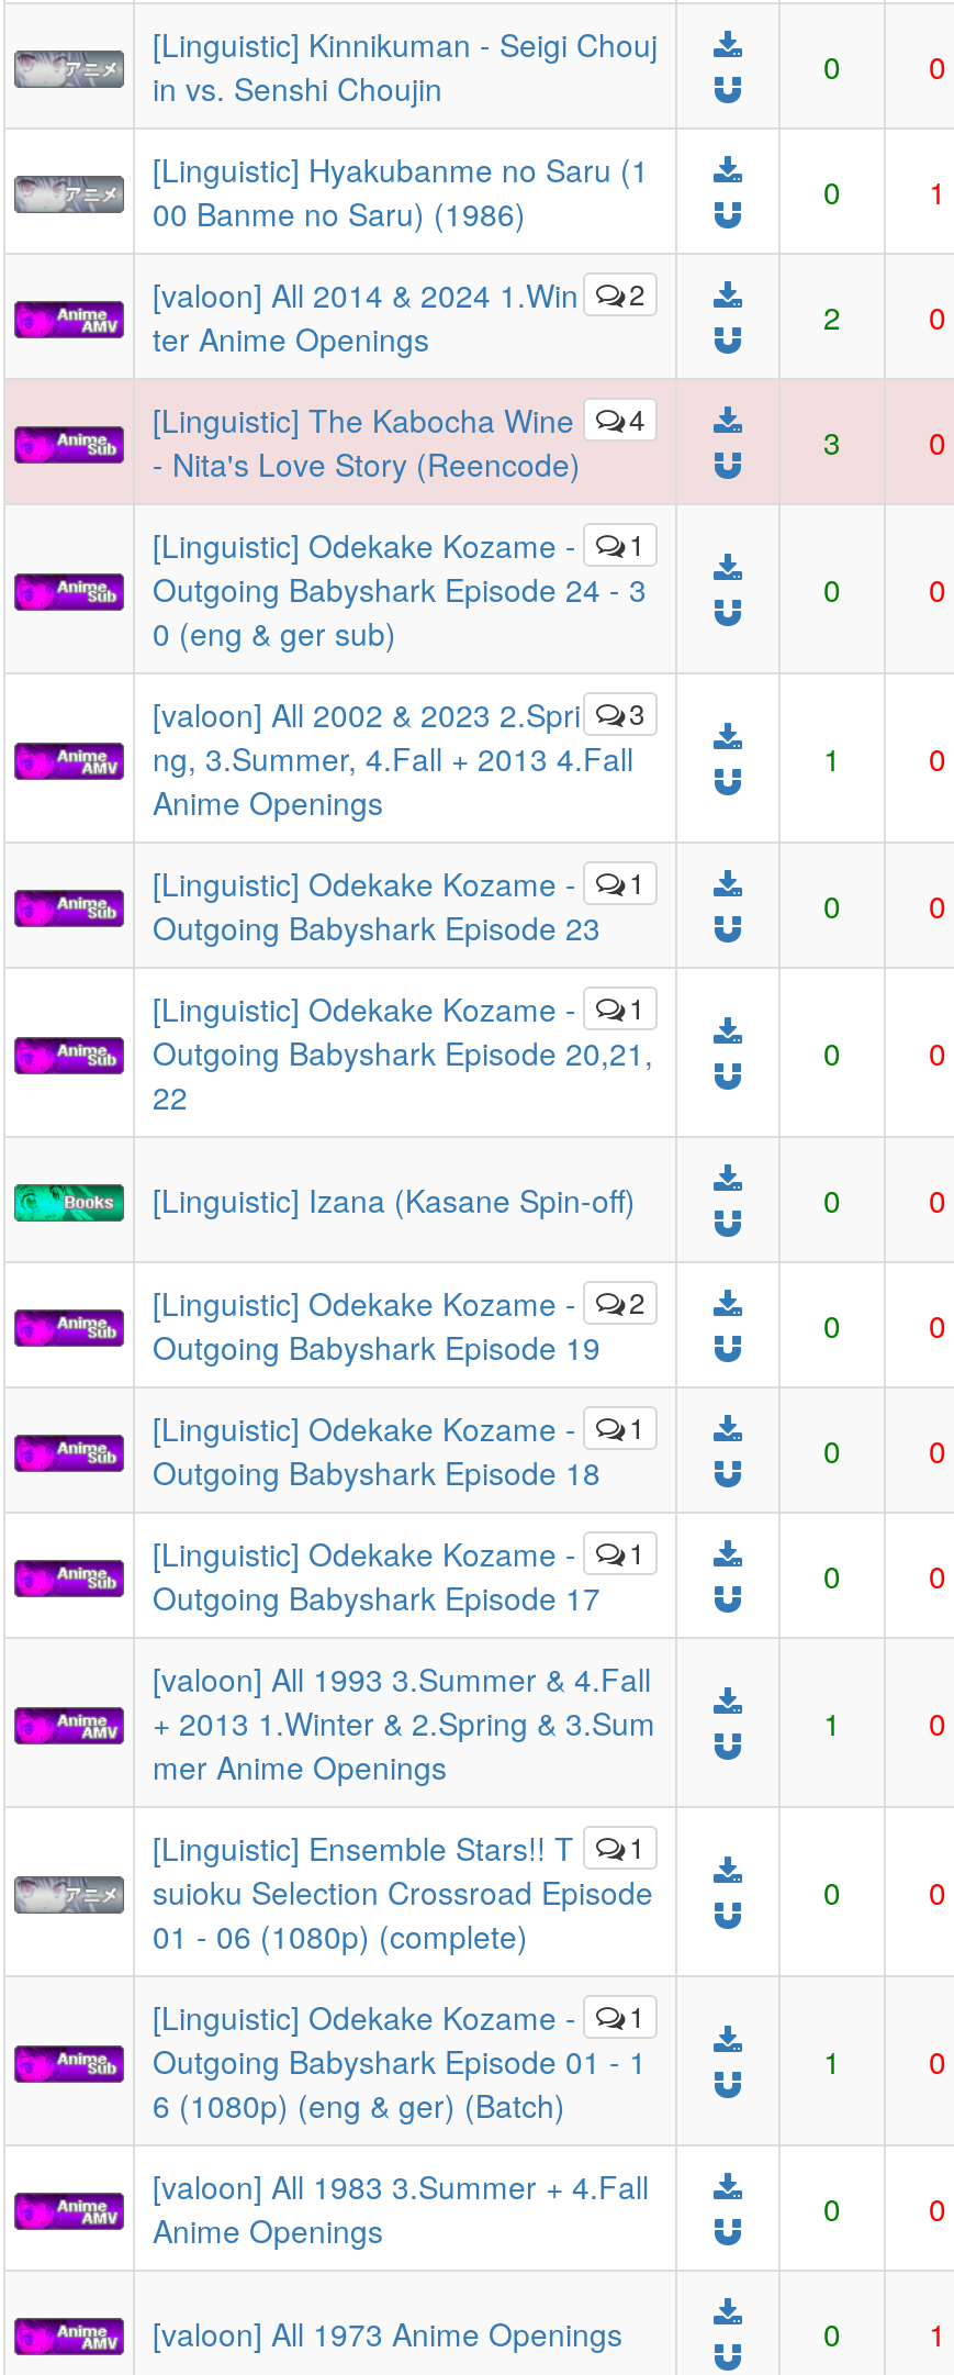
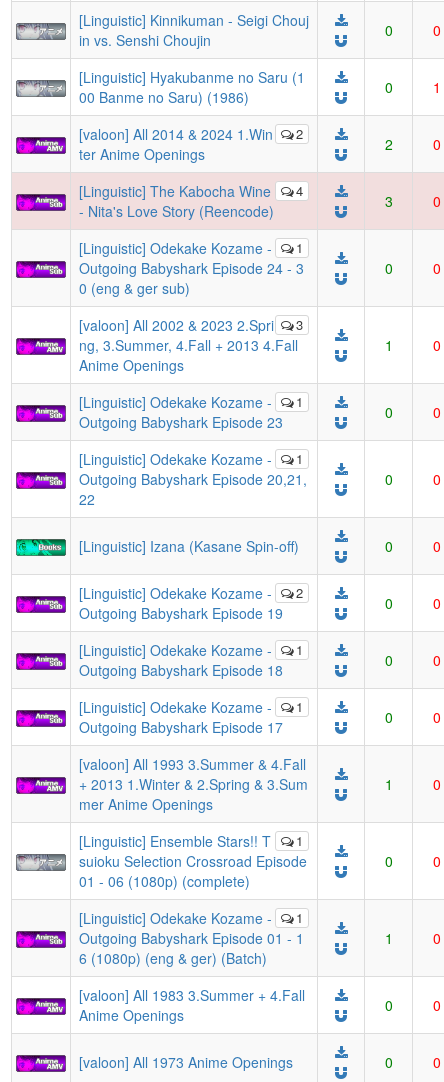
[823,2311,946,2355] 0 1 -> [384,1052,440,1072] 0 0

